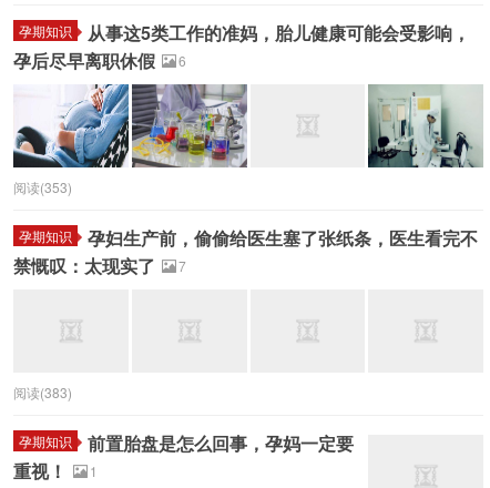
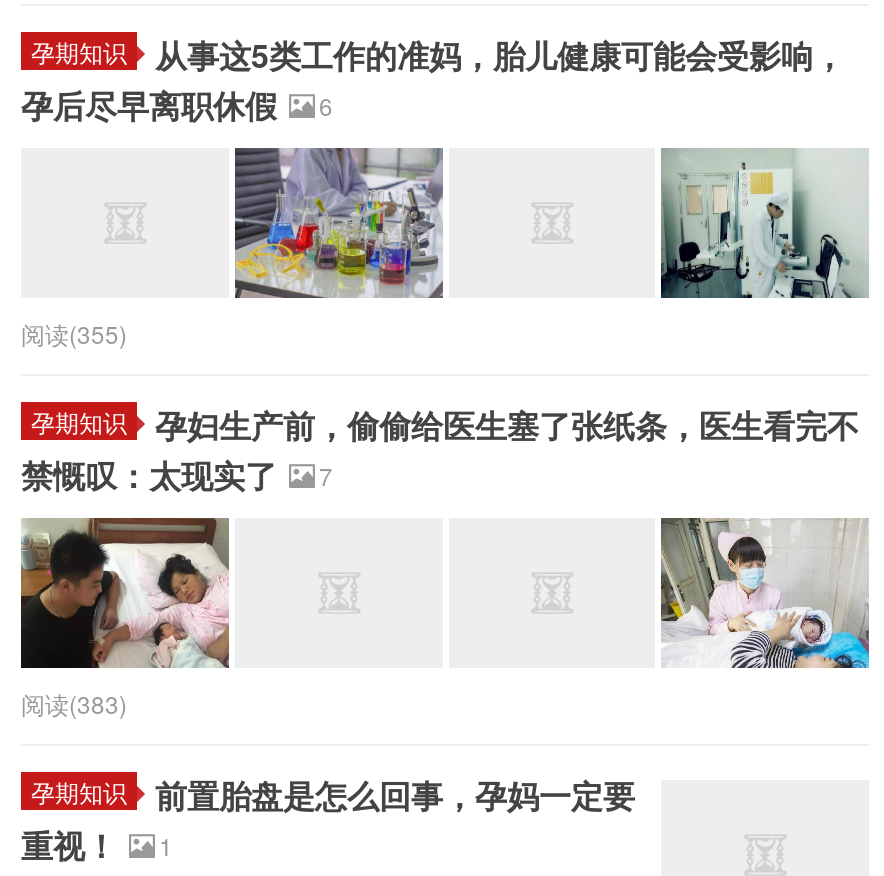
[12,83,130,169] [image] -> none
[13,177,72,196] 阅读(353) -> [21,316,127,350] 阅读(355)
none -> [19,516,231,670] [image]
none -> [659,516,871,670] [image]

